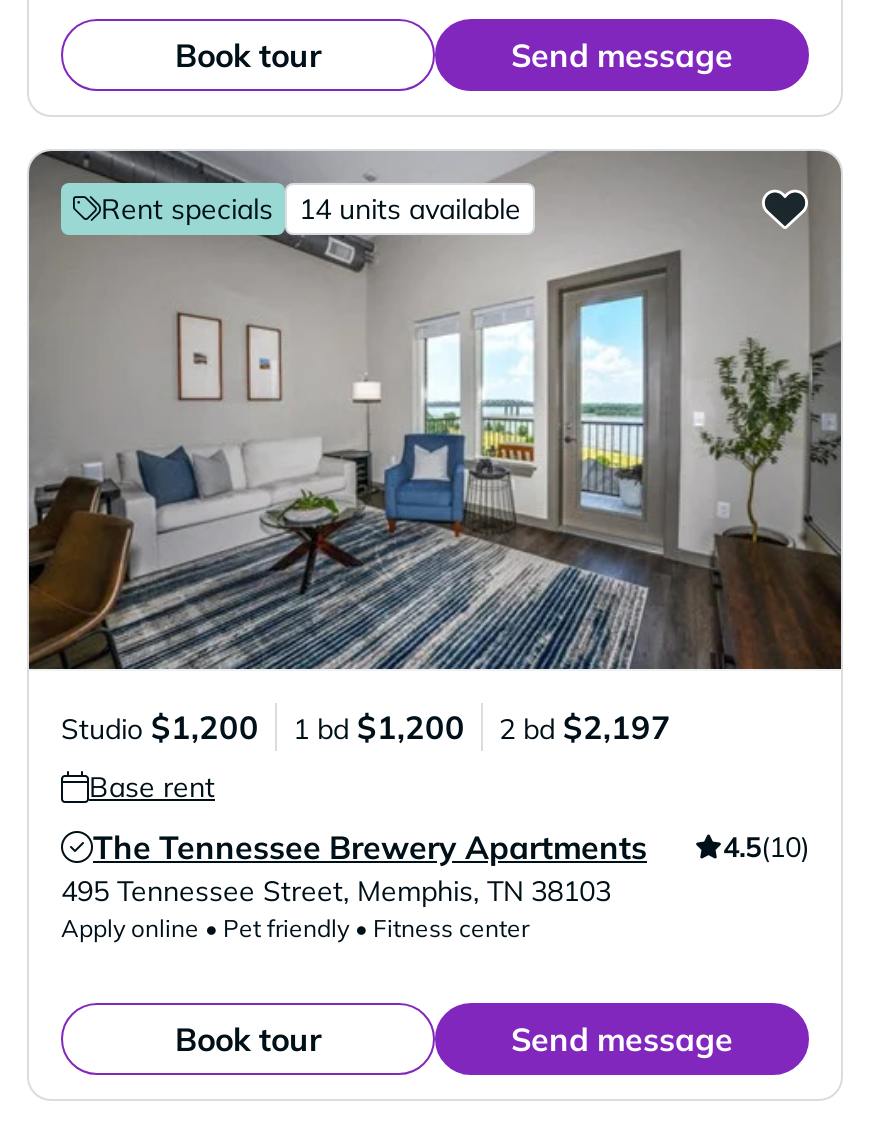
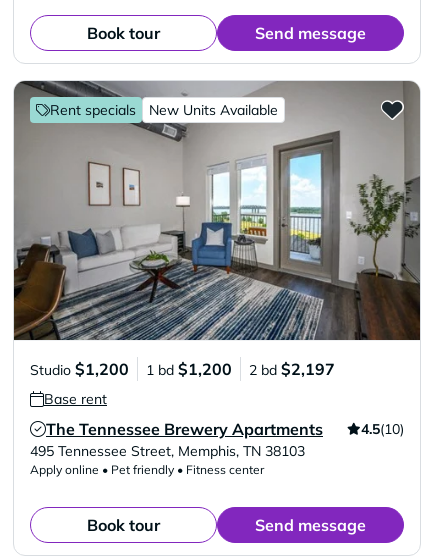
[299,191,521,227] 14 units available -> [149,101,278,119] New Units Available

